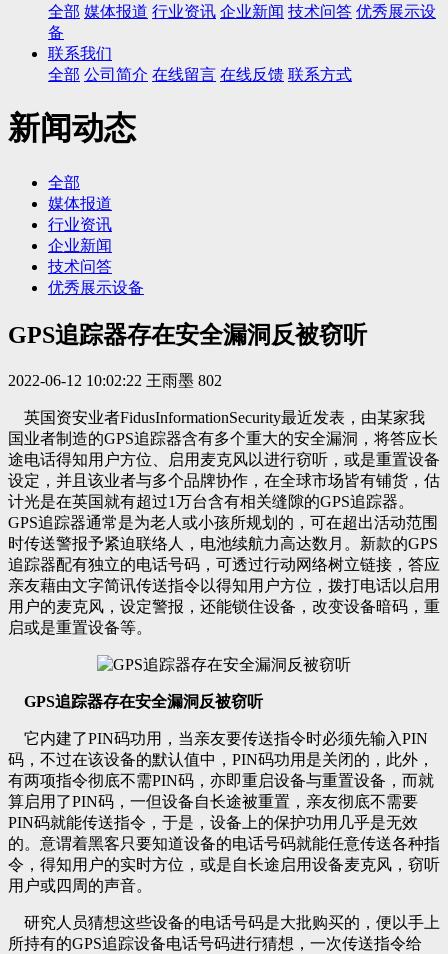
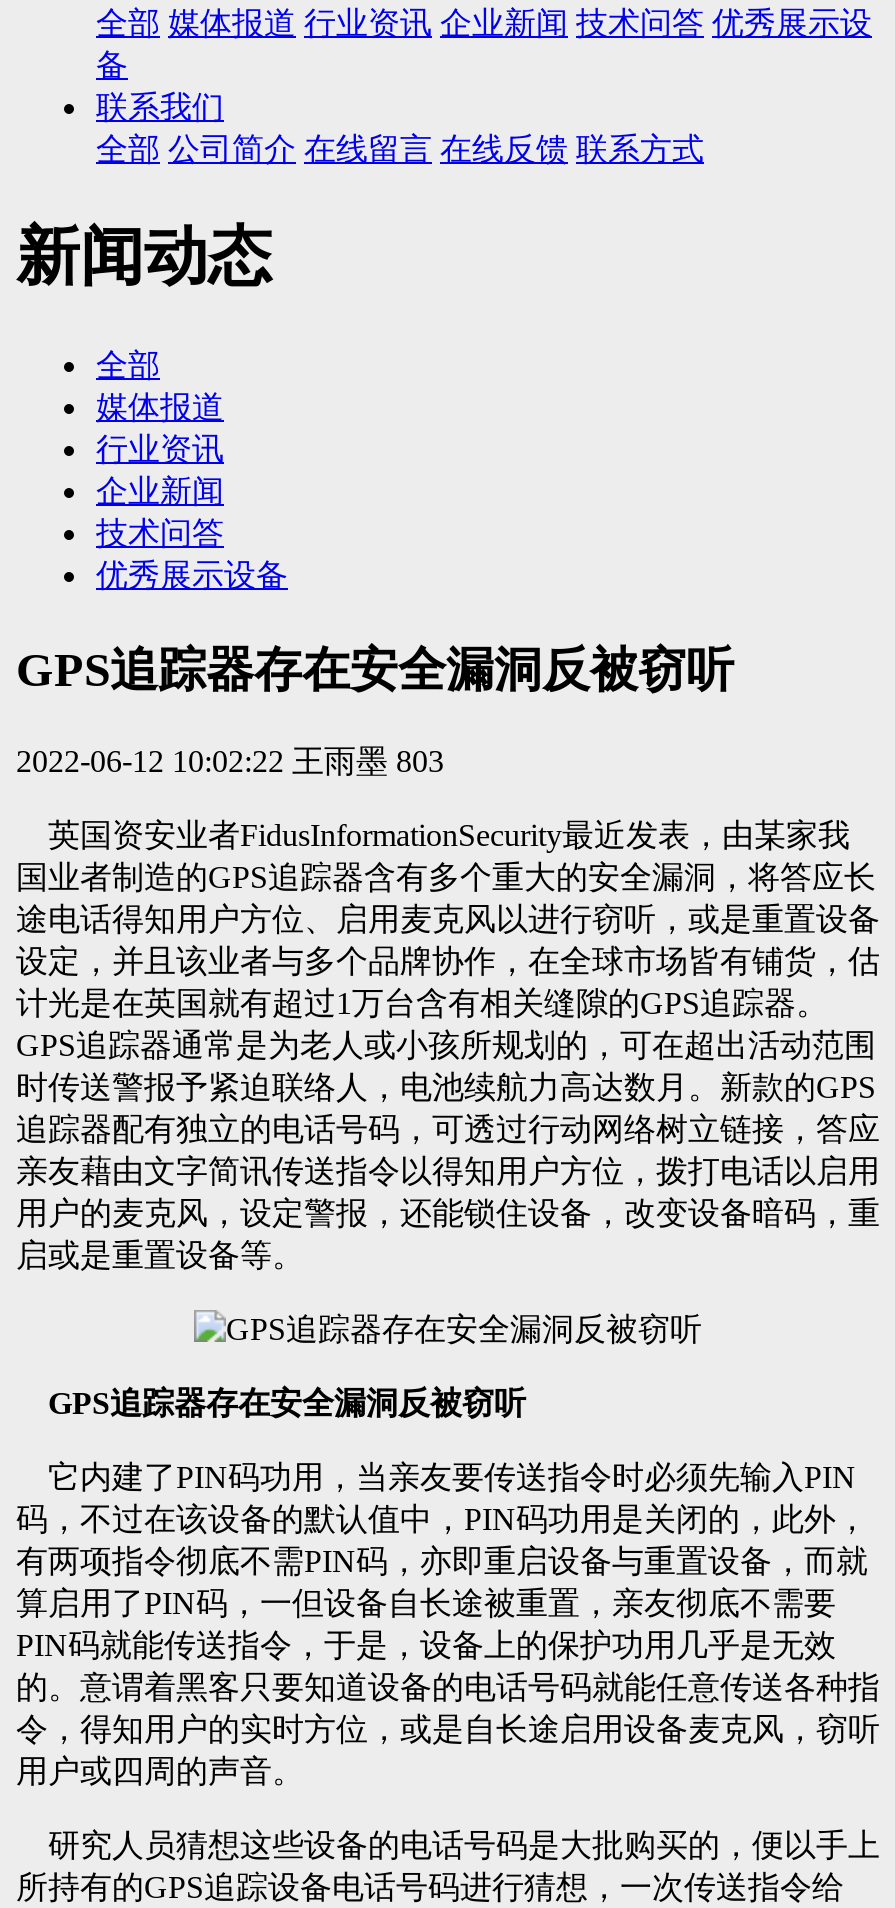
[8,372,222,389] 2022-06-12 10:02:22 王雨墨 802 -> [16,743,444,777] 2022-06-12 10:02:22 王雨墨 803

